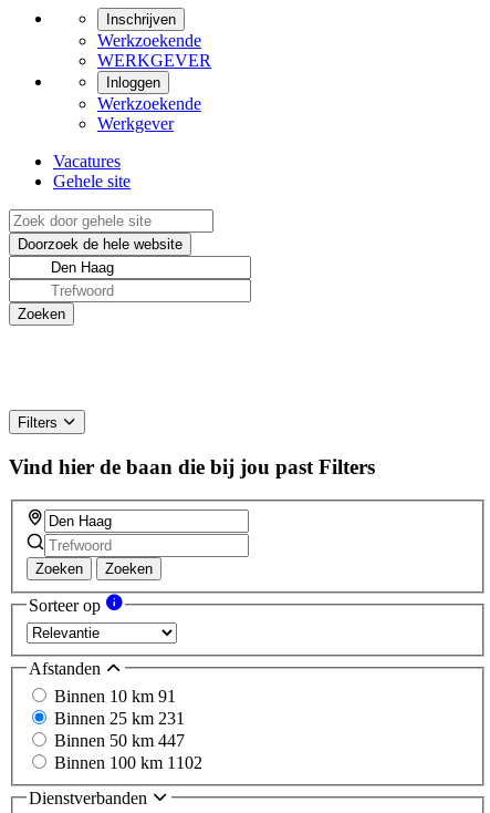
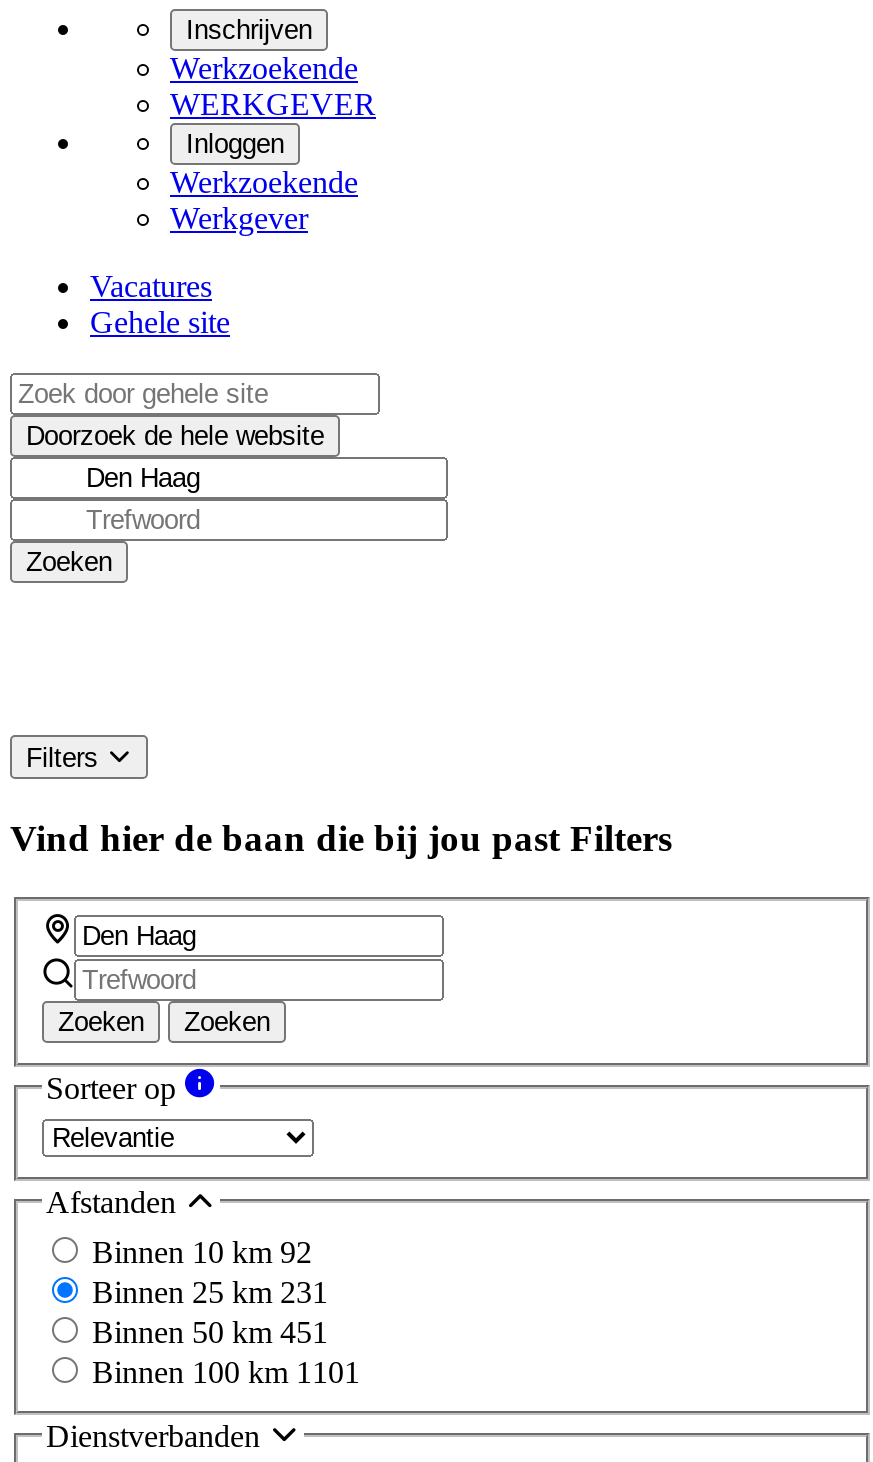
[54,687,176,706] Binnen 10 km 91 -> [92,1235,312,1269] Binnen 10 km 92
[54,731,185,750] Binnen 50 km 447 -> [92,1315,328,1349] Binnen 50 km 451
[54,753,202,772] Binnen 100 km 1102 -> [92,1355,360,1389] Binnen 100 km 1101

